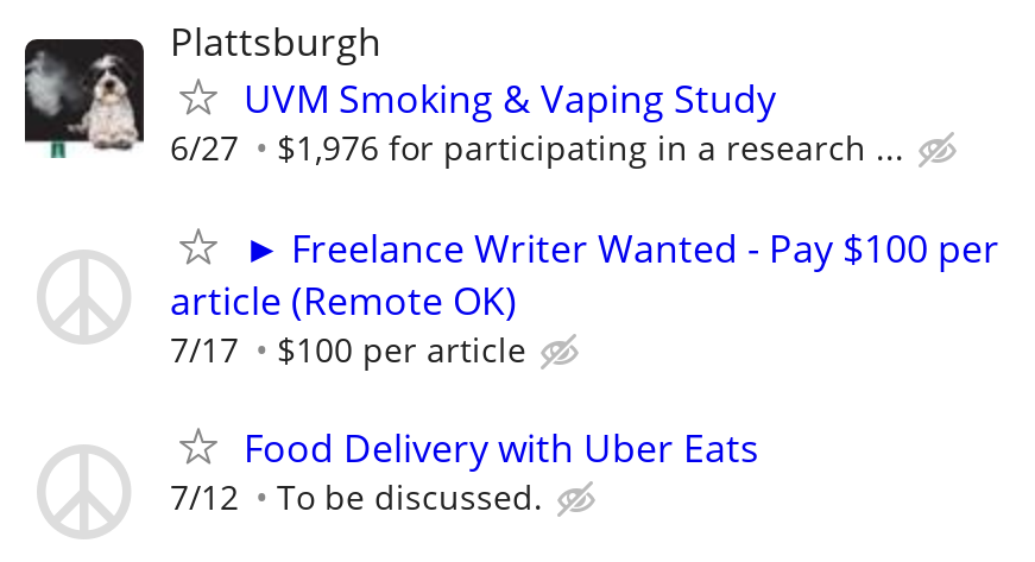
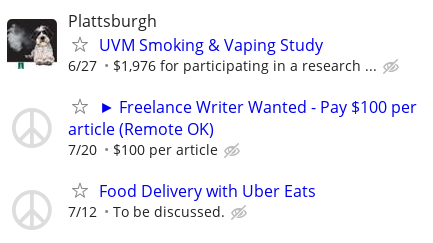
[170,326,526,371] 7/17 $100 per article -> [68,140,218,159] 7/20 $100 per article

